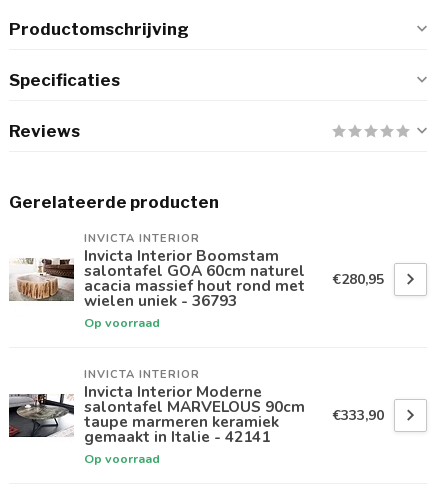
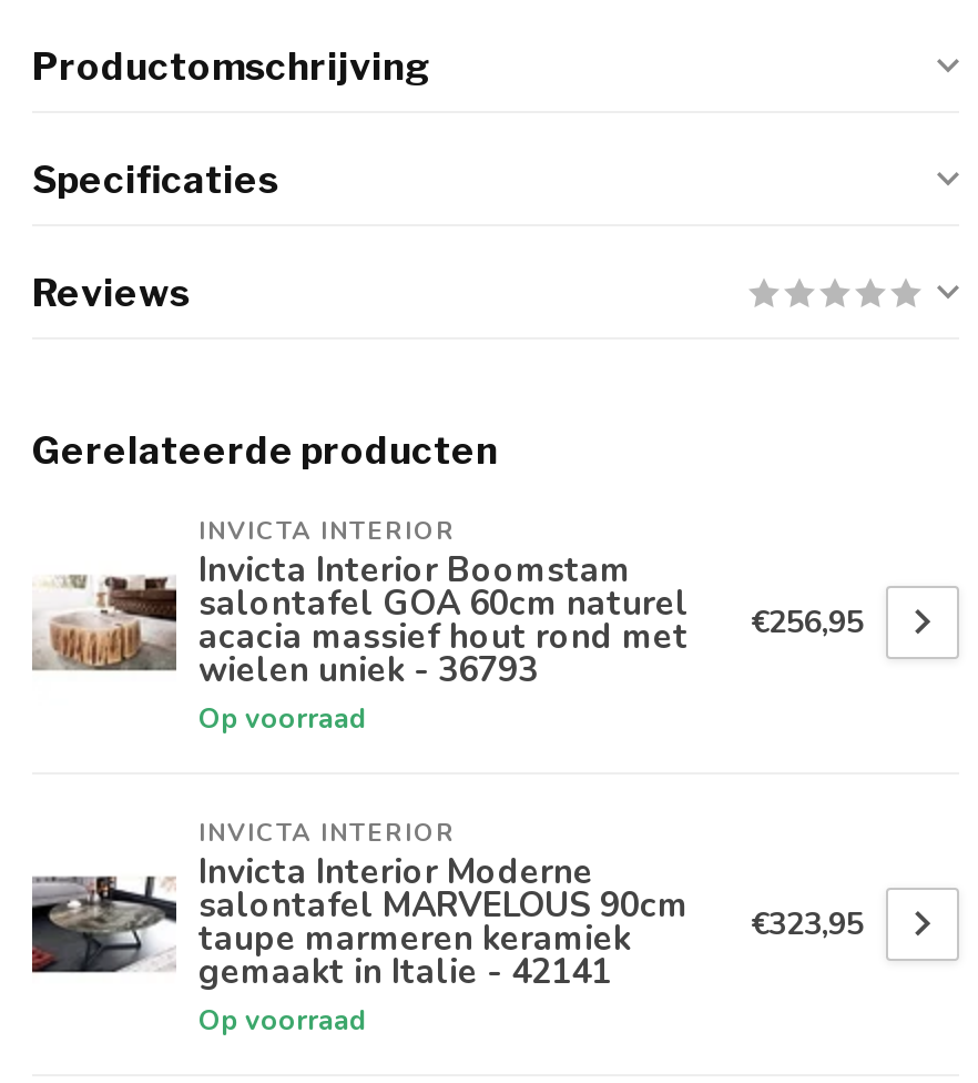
[84,260,384,296] salontafel GOA 60cm naturel acacia massief hout rond met €280,95 -> [198,580,864,660] salontafel GOA 60cm naturel acacia massief hout rond met €256,95
[84,396,384,425] salontafel MARVELOUS 90cm €333,90 -> [198,882,864,946] salontafel MARVELOUS 90cm €323,95

